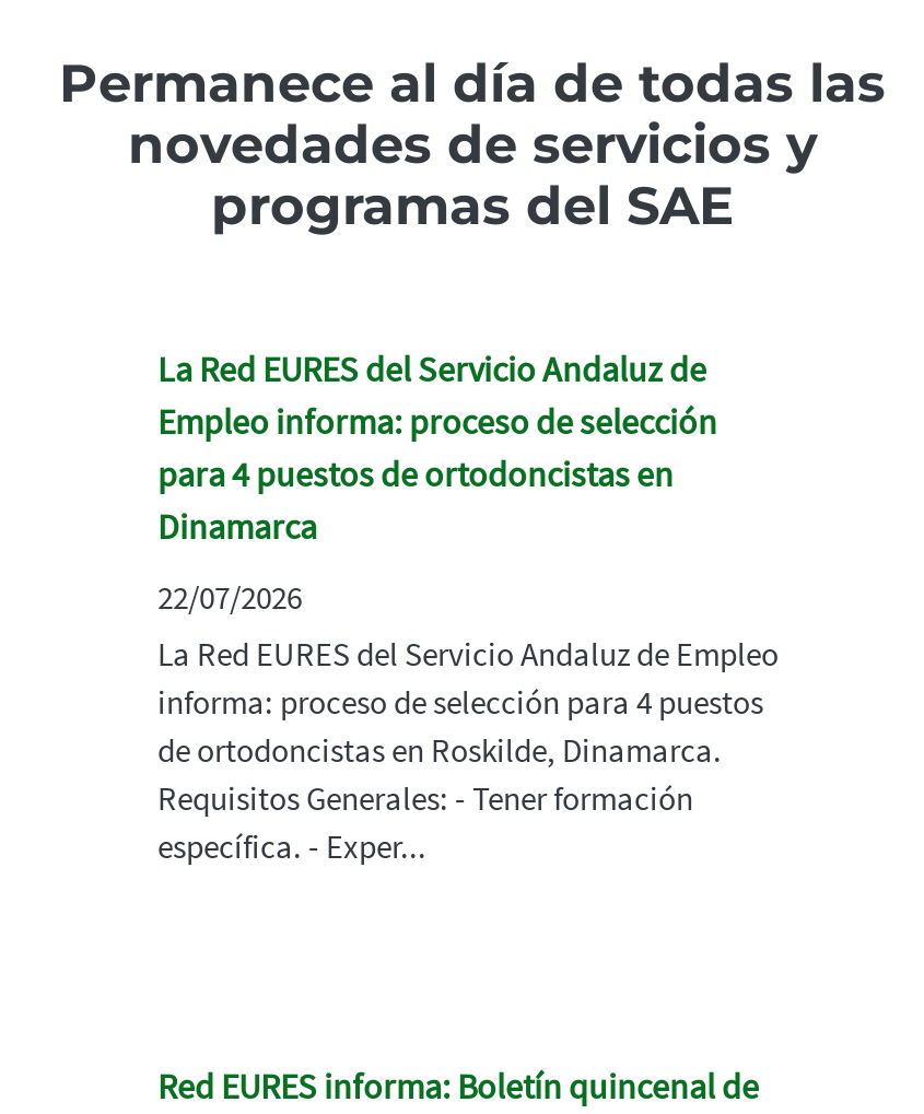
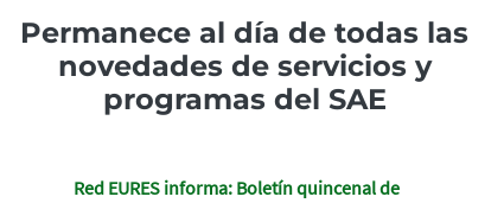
[157,347,779,867] La Red EURES del Servicio Andaluz de | Empleo informa: proceso de selección | para 4 puestos de ortodoncistas en | Dinamarca | 22/07/2026 | La Red EURES del Servicio Andaluz de Empleo | informa: proceso de selección para 4 puestos | de ortodoncistas en Roskilde, Dinamarca. | Requisitos Generales: - Tener formación | específica. - Exper... -> none

